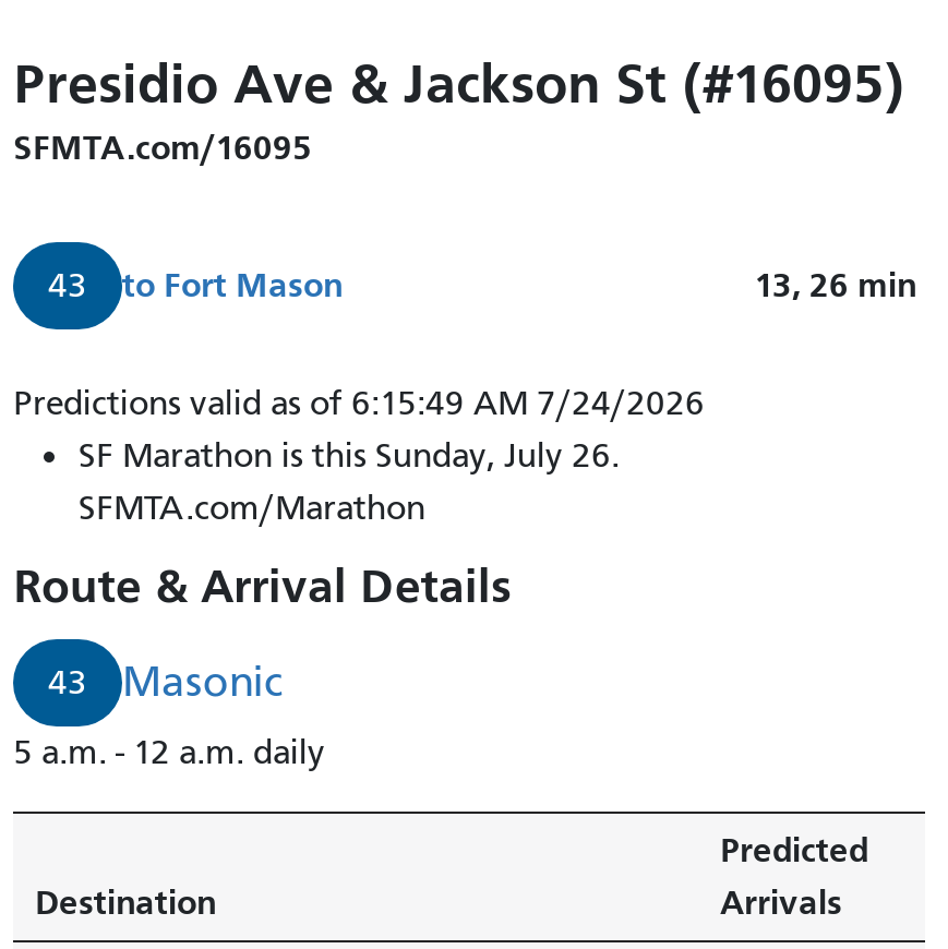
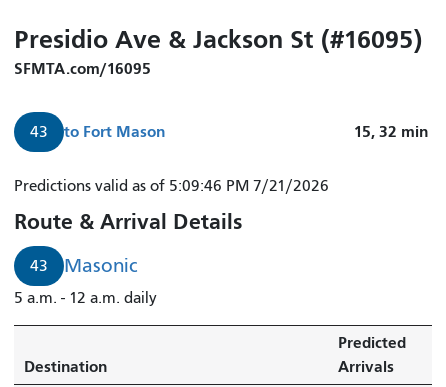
[755,264,925,306] 13, 26 min -> [354,122,432,141] 15, 32 min
[13,383,705,527] Predictions valid as of 6:15:49 AM 7/24/2026 | SF Marathon is this Sunday, July 26. | SFMTA.com/Marathon -> [14,177,329,195] Predictions valid as of 5:09:46 PM 7/21/2026

